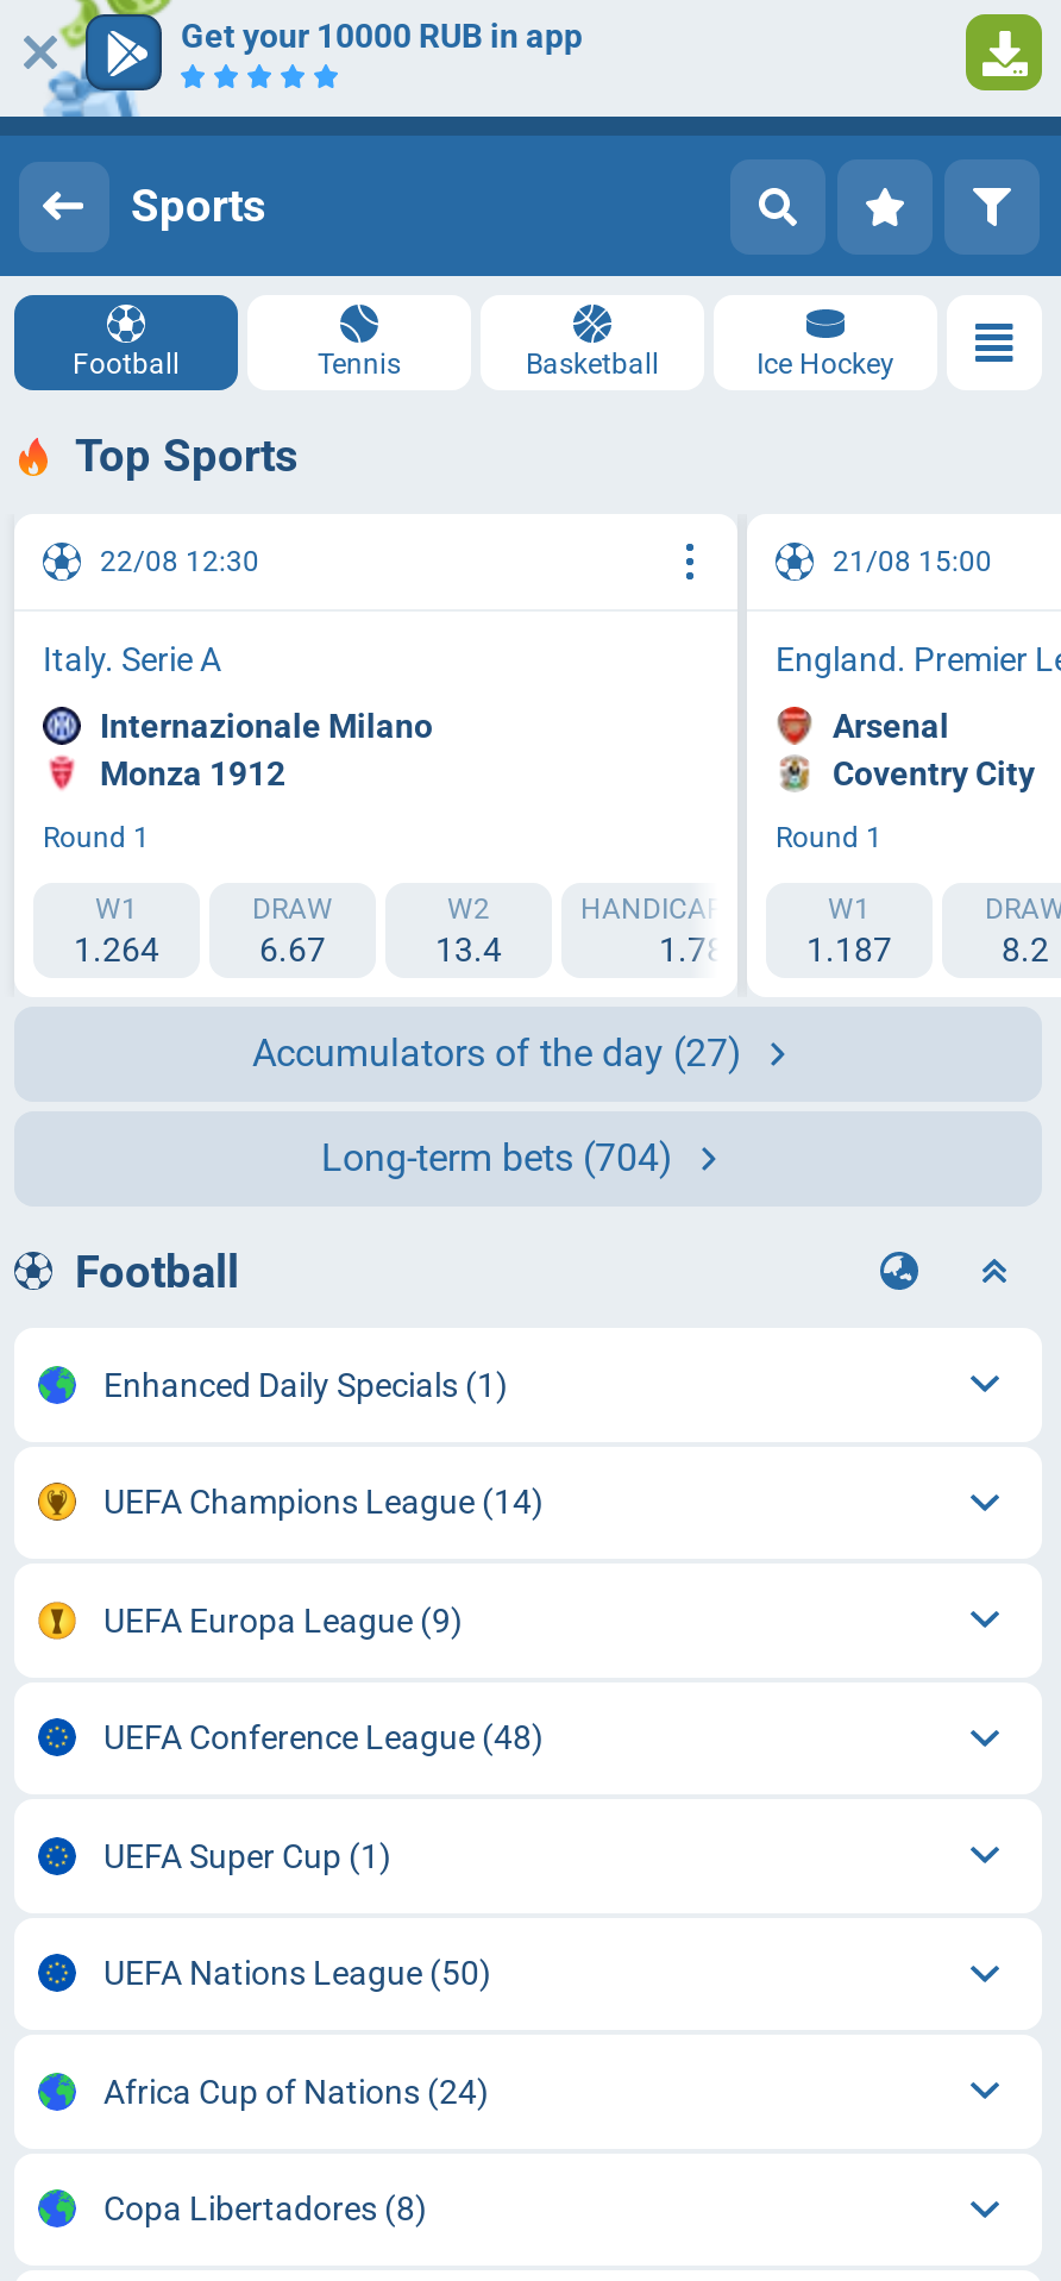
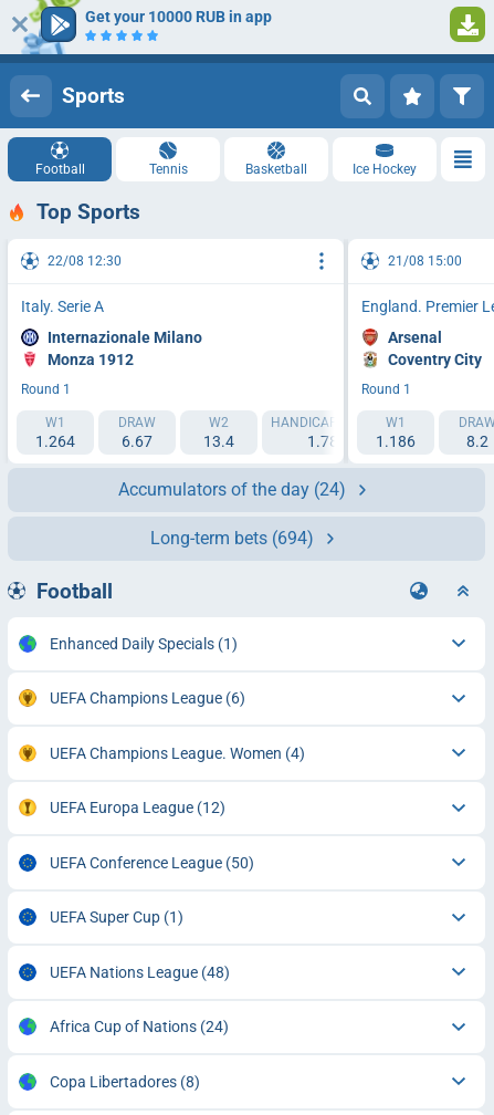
[806,929,892,967] 1.187 -> [376,432,416,450] 1.186
[252,1029,742,1074] Accumulators of the day (27) -> [118,478,346,499] Accumulators of the day (24)
[321,1134,673,1179] Long-term bets (704) -> [150,527,314,548] Long-term bets (694)
[103,1483,544,1757] UEFA Champions League (14) | UEFA Europa League (9) | UEFA Conference League (48) -> [49,689,304,871] UEFA Champions League (6) | UEFA Champions League. Women (4) | UEFA Europa League (12) | UEFA Conference League (50)
[103,1954,491,1992] UEFA Nations League (50) -> [49,963,229,981] UEFA Nations League (48)

